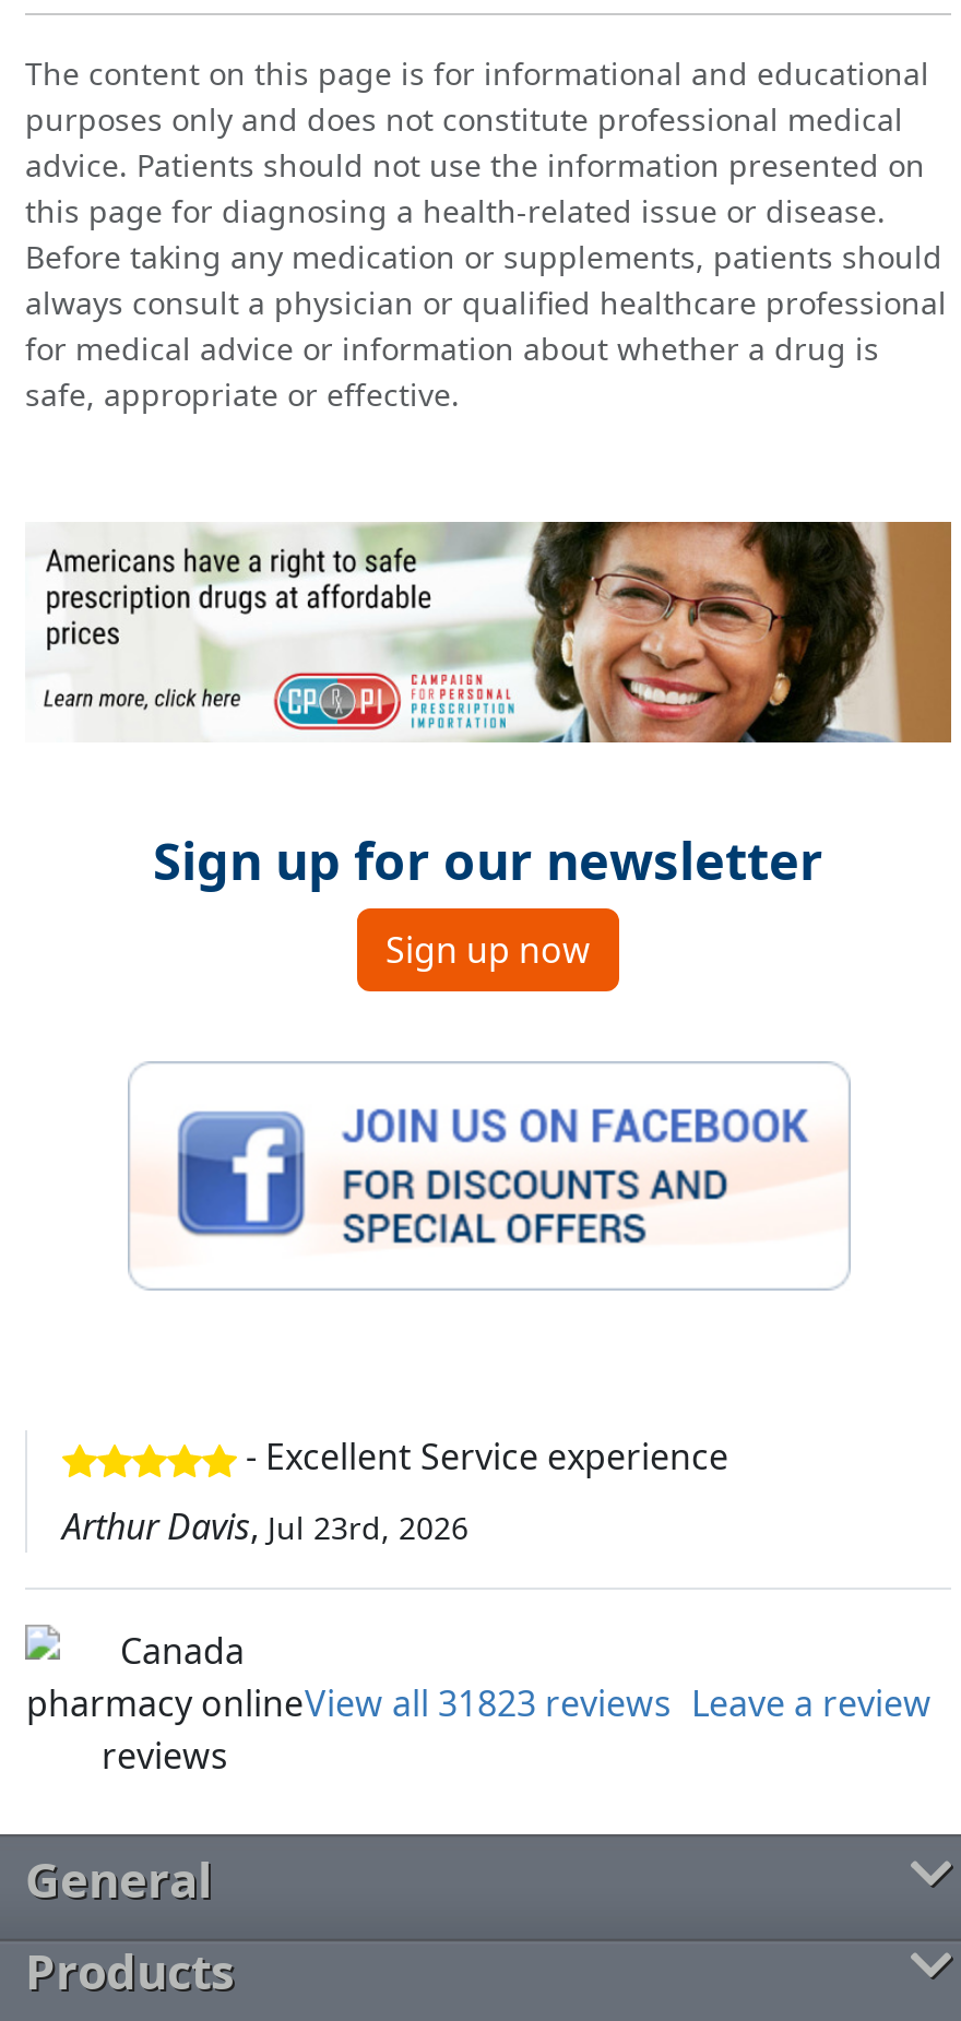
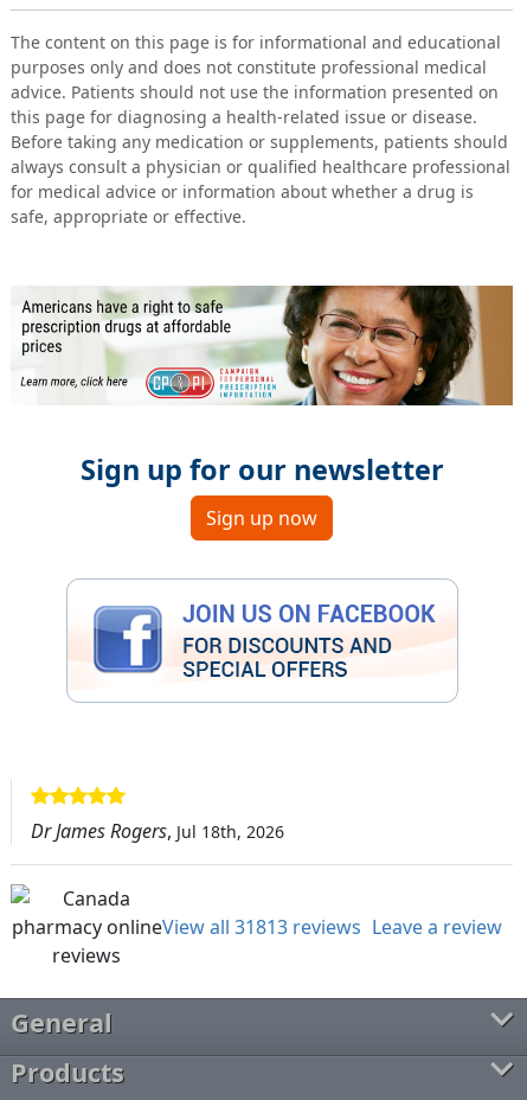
[62,1433,728,1551] - Excellent Service experience | Arthur Davis, Jul 23rd, 2026 -> [31,818,284,844] Dr James Rogers, Jul 18th, 2026
[305,1680,932,1728] View all 31823 reviews Leave a review -> [162,914,502,940] View all 31813 reviews Leave a review

